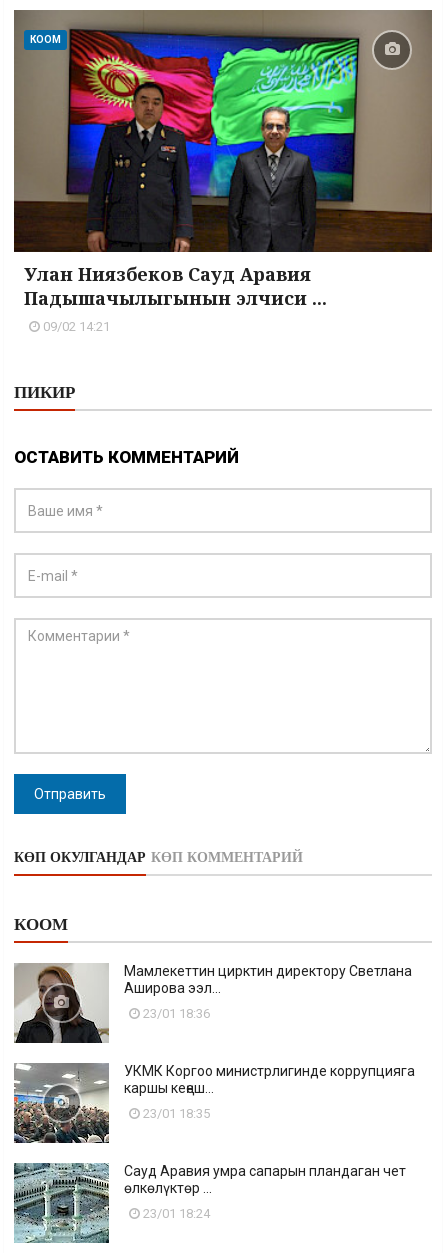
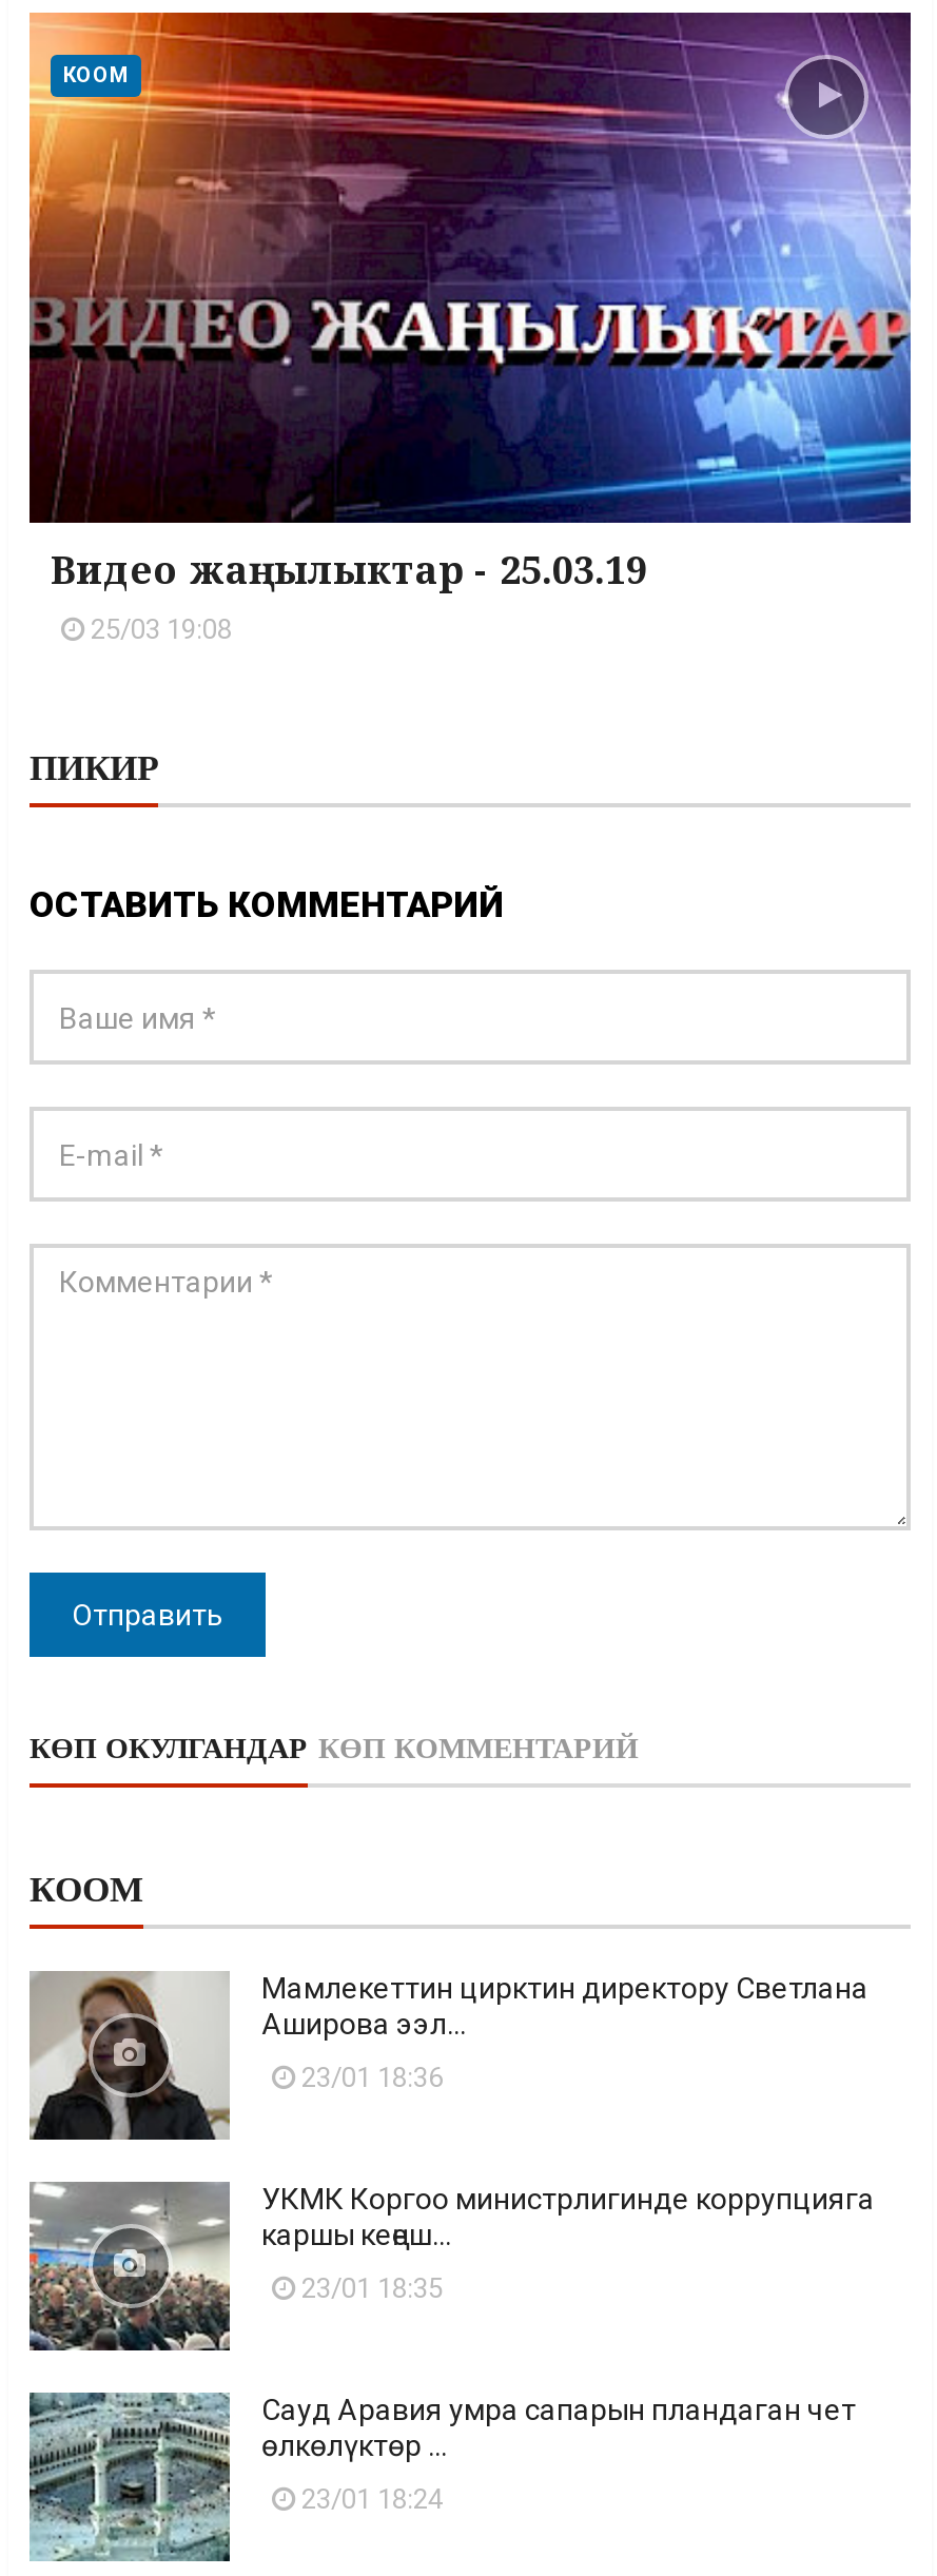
[13,9,433,334] [image] | Улан Ниязбеков Сауд Аравия | Падышачылыгынын элчиси ... | 09/02 14:21 -> [27,11,913,645] [image] | Видео жаңылыктар - 25.03.19 | 25/03 19:08

